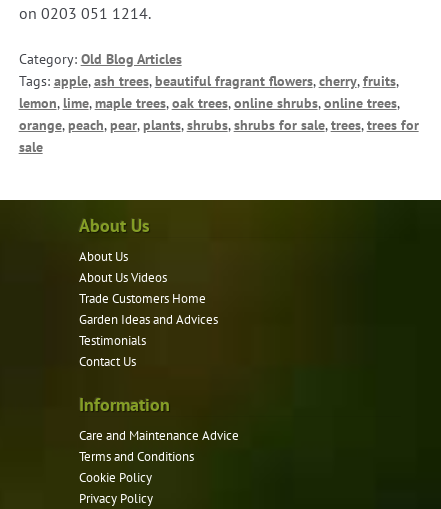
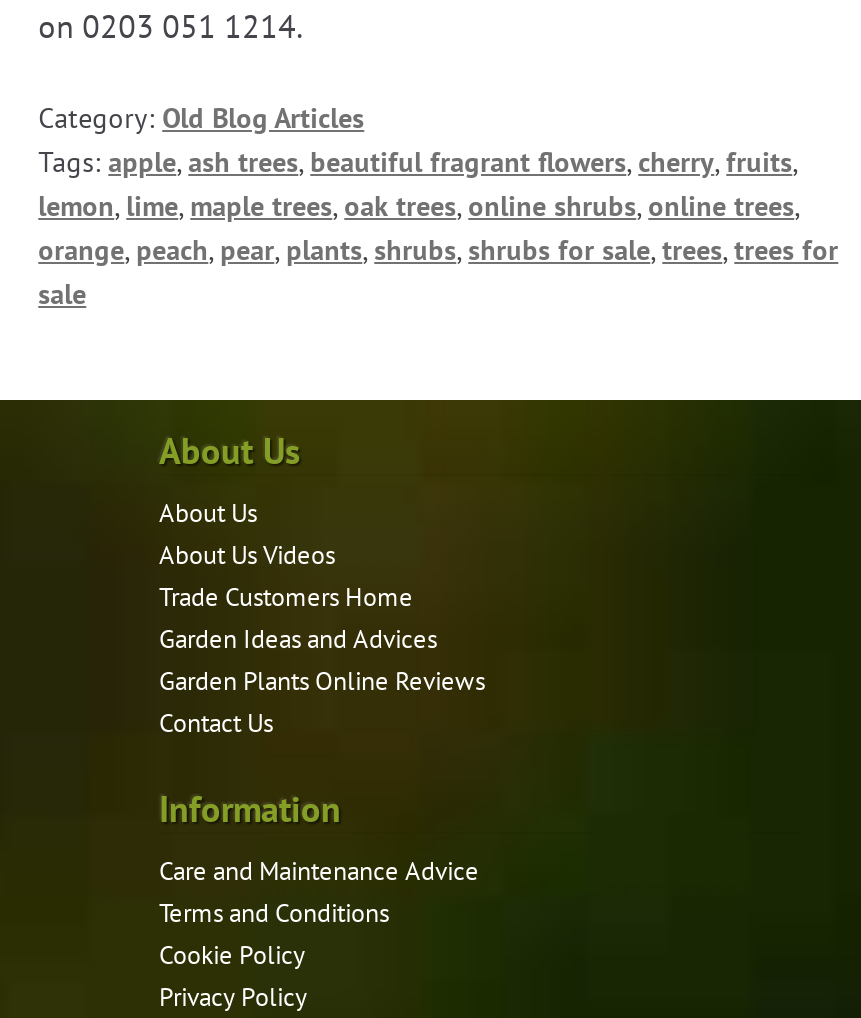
[79,332,146,349] Testimonials -> [159,664,485,698] Garden Plants Online Reviews

